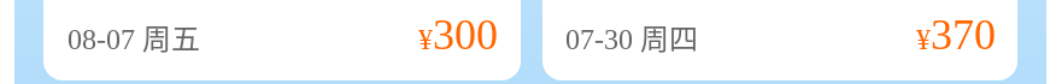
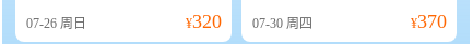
[68,23,200,56] 08-07周五 -> [26,16,86,31] 07-26周日
[418,11,698,59] ¥300 07-30周四 -> [185,11,312,32] ¥320 07-30周四

